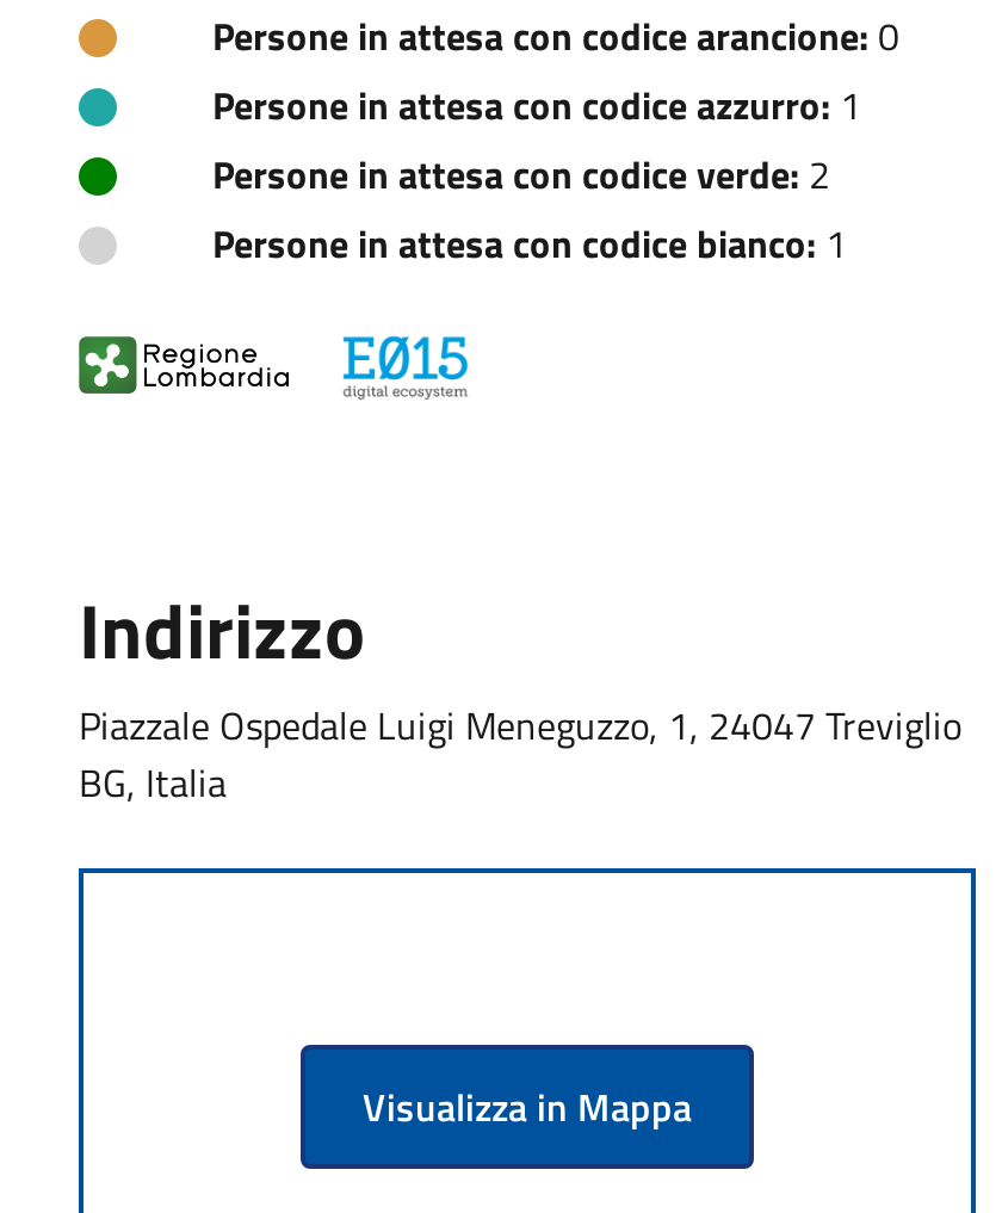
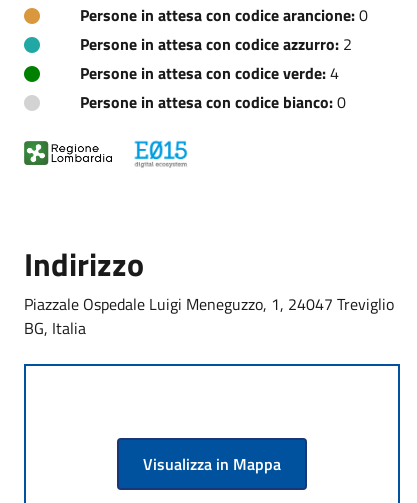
[212,76,861,133] Persone in attesa con codice azzurro: 1 -> [80,32,352,56] Persone in attesa con codice azzurro: 2
[212,145,830,202] Persone in attesa con codice verde: 2 -> [80,61,339,85] Persone in attesa con codice verde: 4
[212,214,847,271] Persone in attesa con codice bianco: 1 -> [80,90,346,114] Persone in attesa con codice bianco: 0

